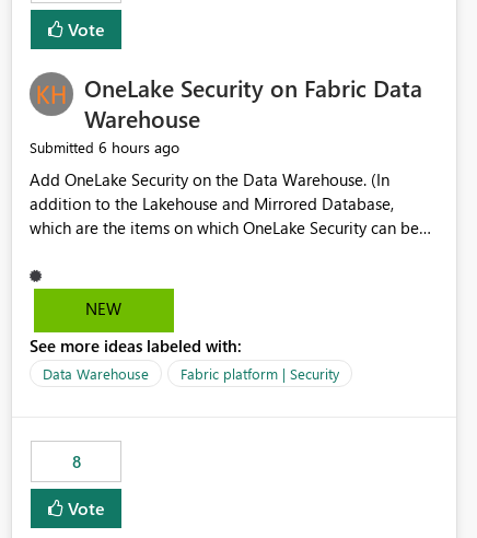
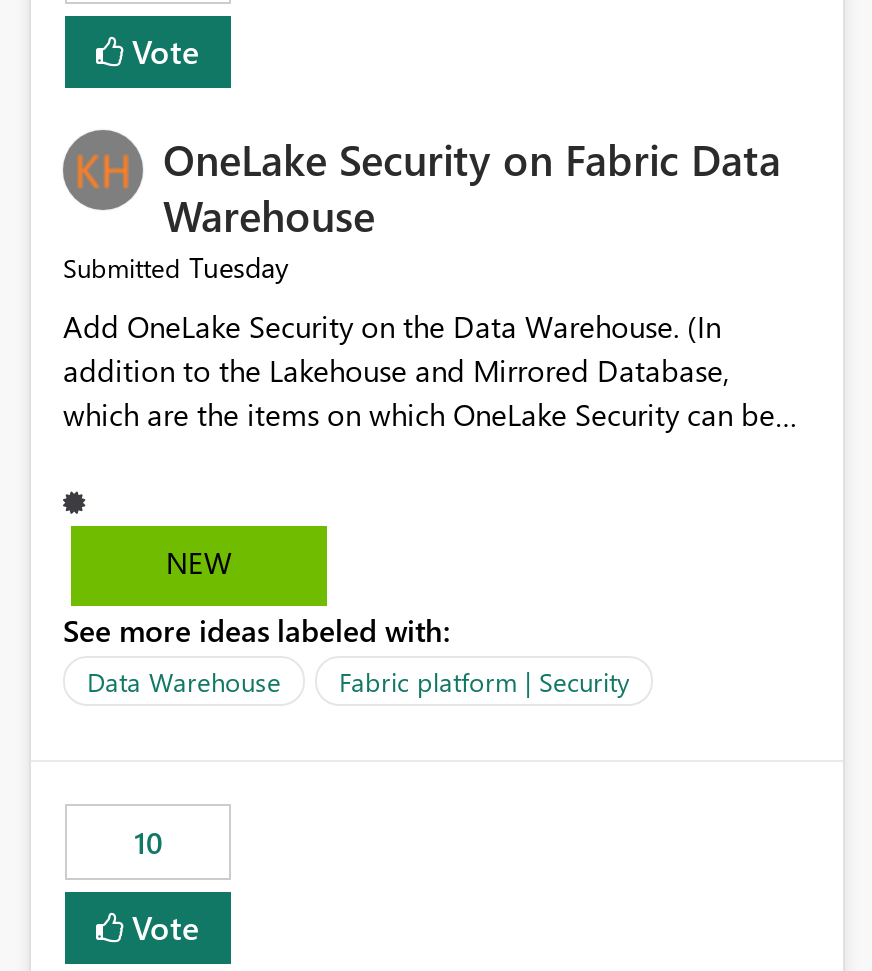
[30,137,179,158] Submitted 6 hours ago -> [63,249,289,287] Submitted Tuesday
[72,451,80,473] 8 -> [134,823,162,863] 10

